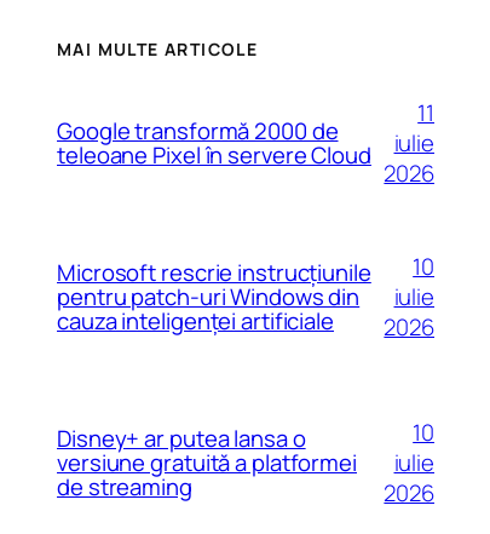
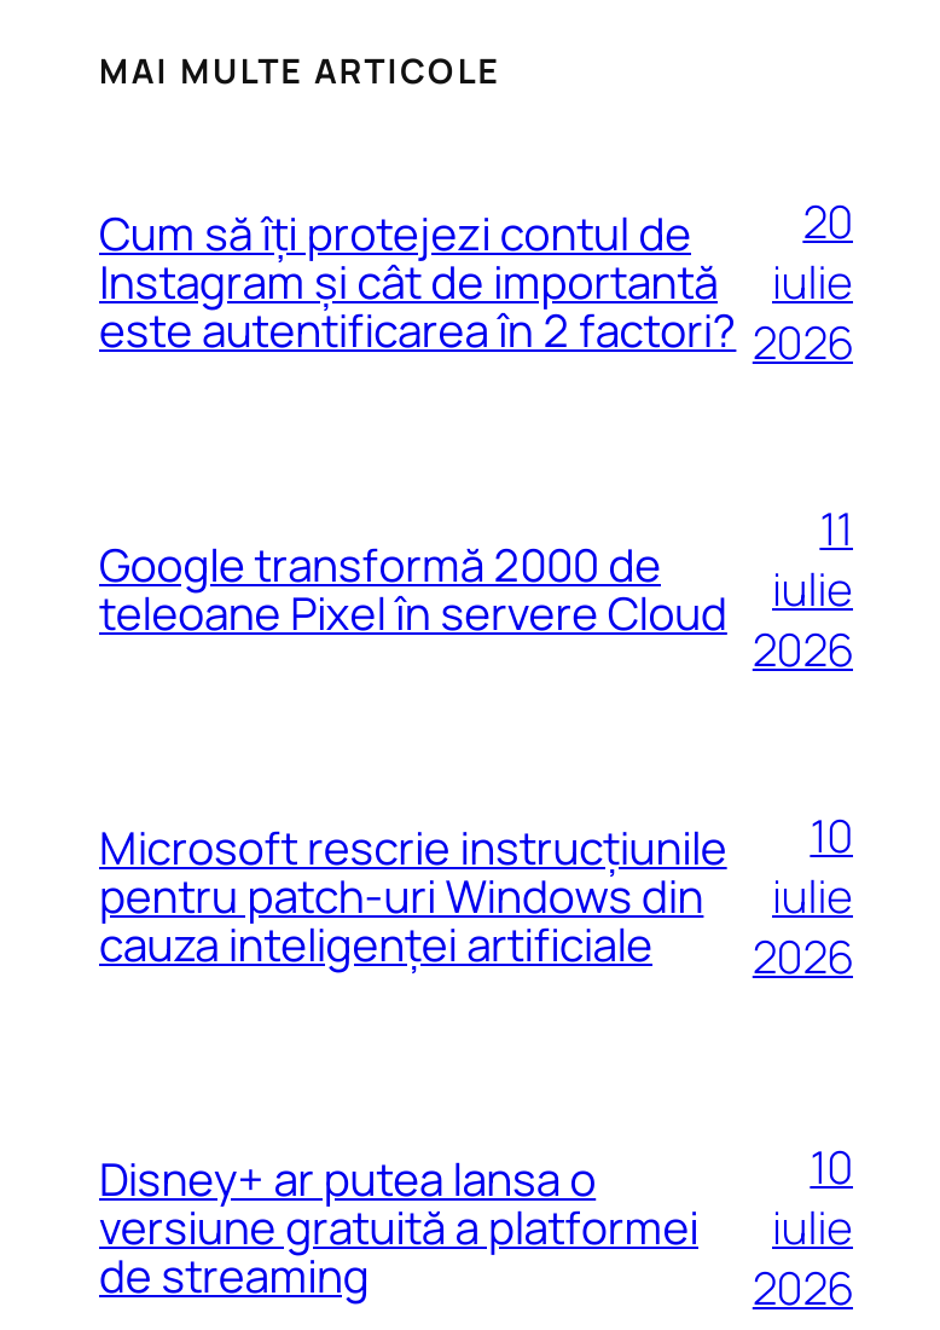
none -> [99,202,736,362] Cum să îți protejezi contul de | Instagram și cât de importantă | este autentificarea în 2 factori?
none -> [752,189,853,372] 20 | iulie | 2026

